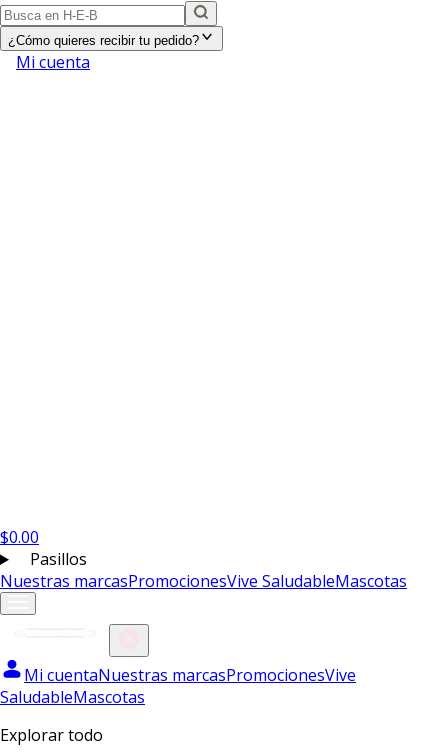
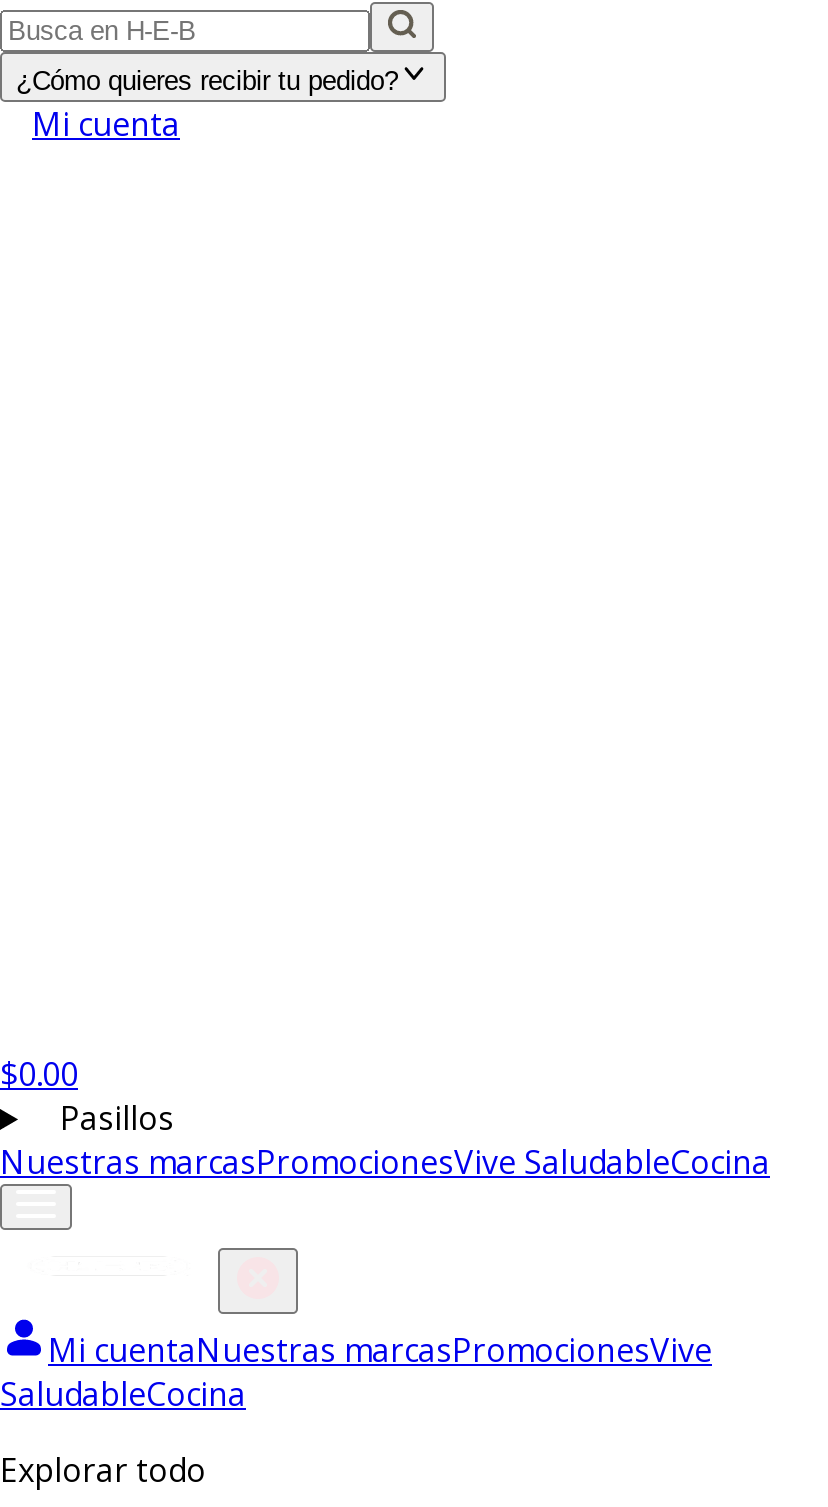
[0,570,407,592] Nuestras marcasPromocionesVive SaludableMascotas -> [0,1140,770,1184] Nuestras marcasPromocionesVive SaludableCocina
[0,686,145,708] SaludableMascotas -> [0,1372,246,1416] SaludableCocina

